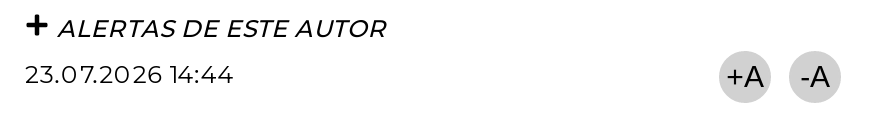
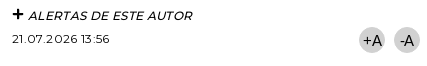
[25,58,235,88] 23.07.2026 14:44 -> [12,31,110,46] 21.07.2026 13:56

